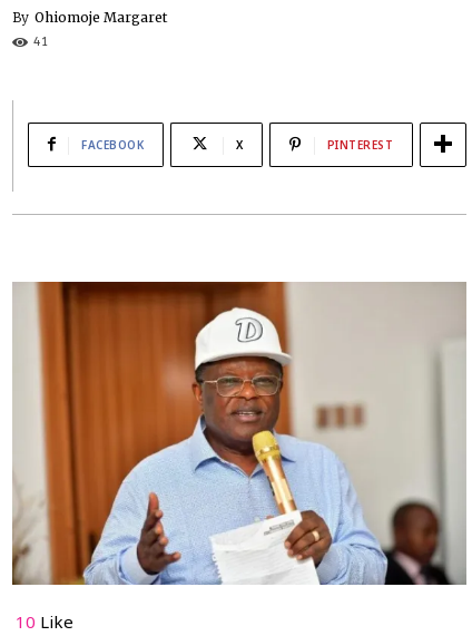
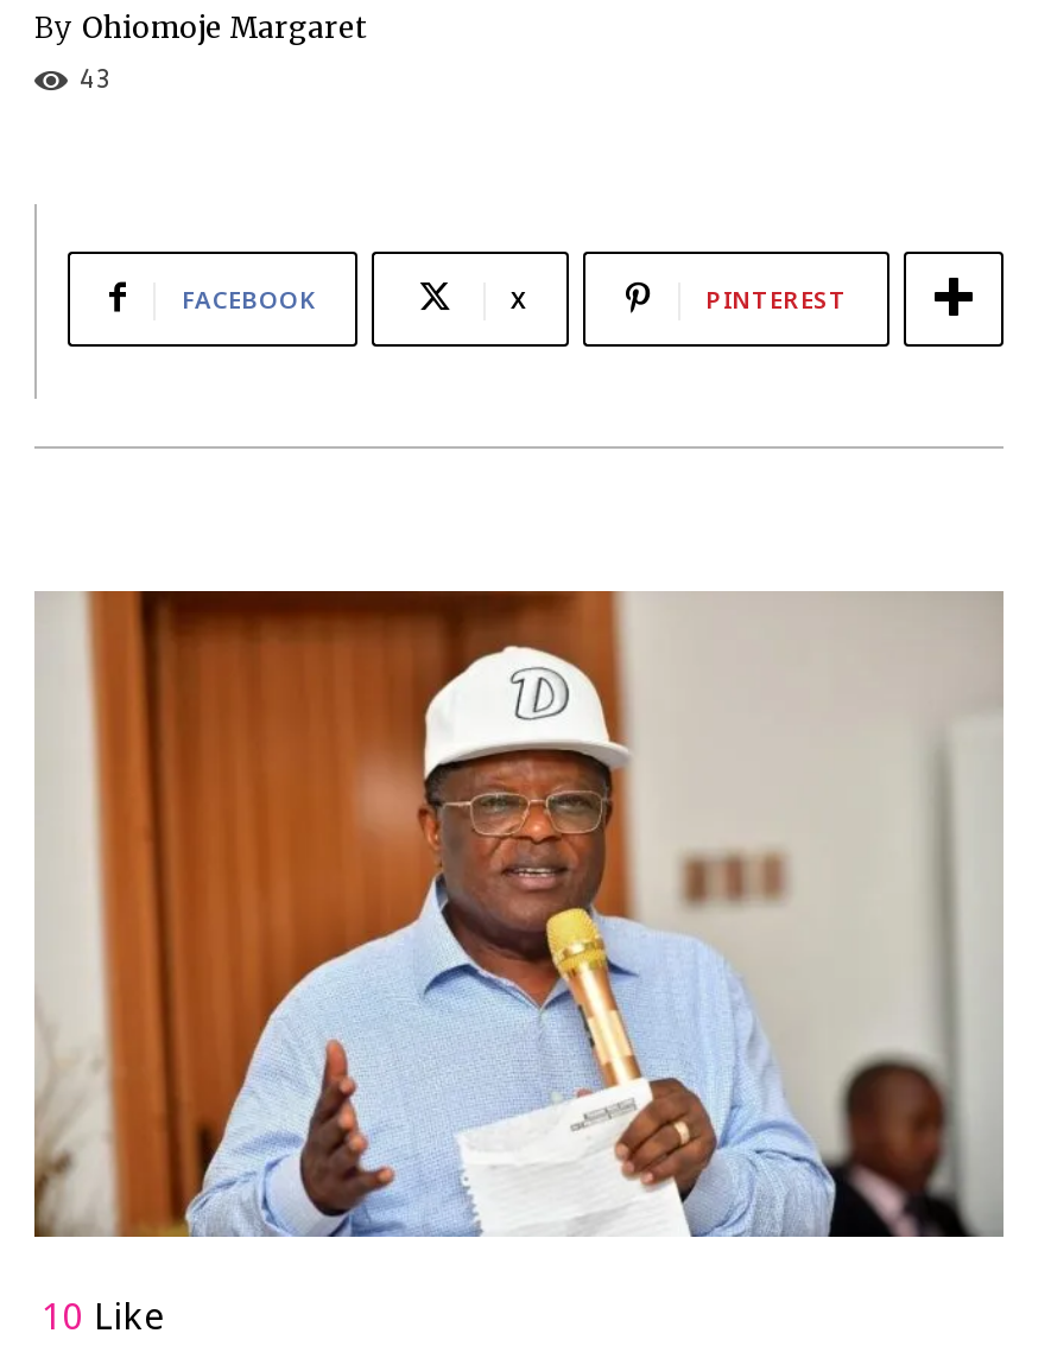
[33,35,49,50] 41 -> [80,66,113,96] 43

